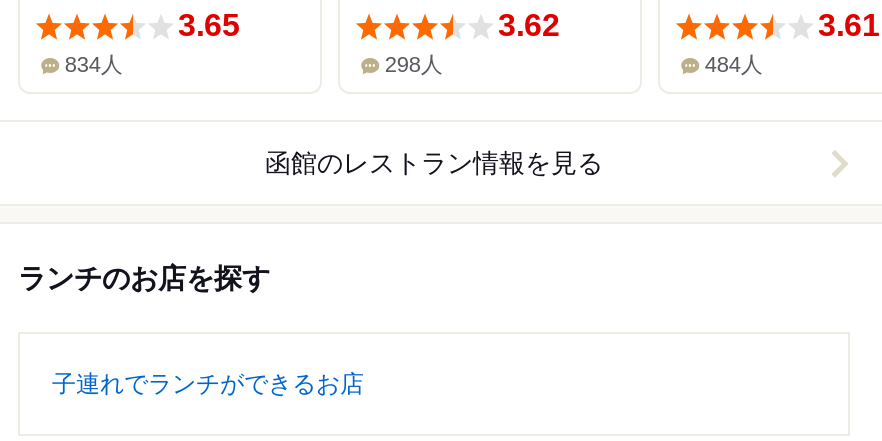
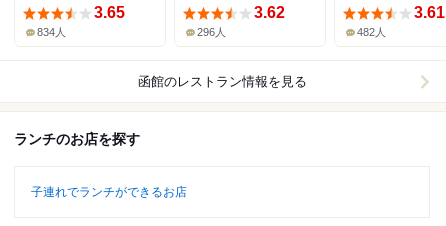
[385,53,443,77] 298人 -> [197,26,226,38] 296人
[705,53,763,77] 484人 -> [357,26,386,38] 482人

